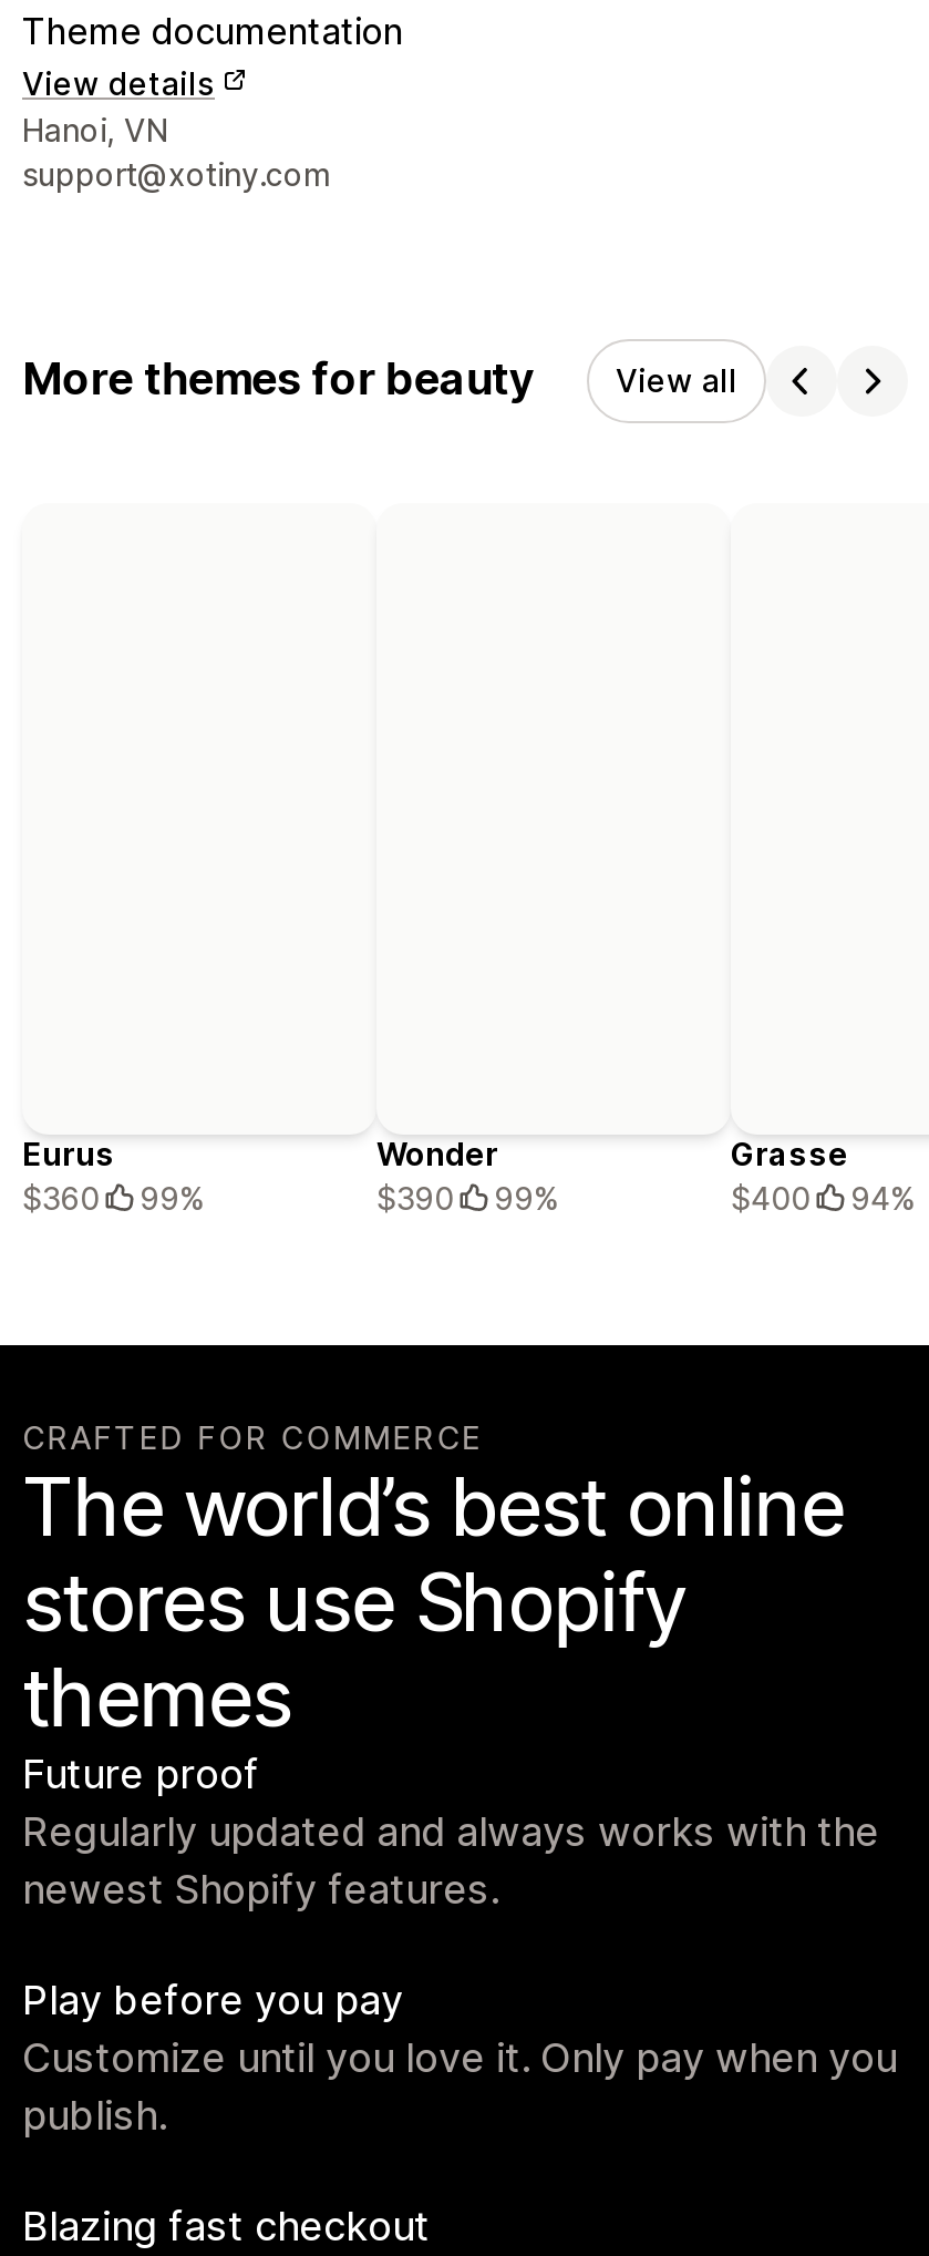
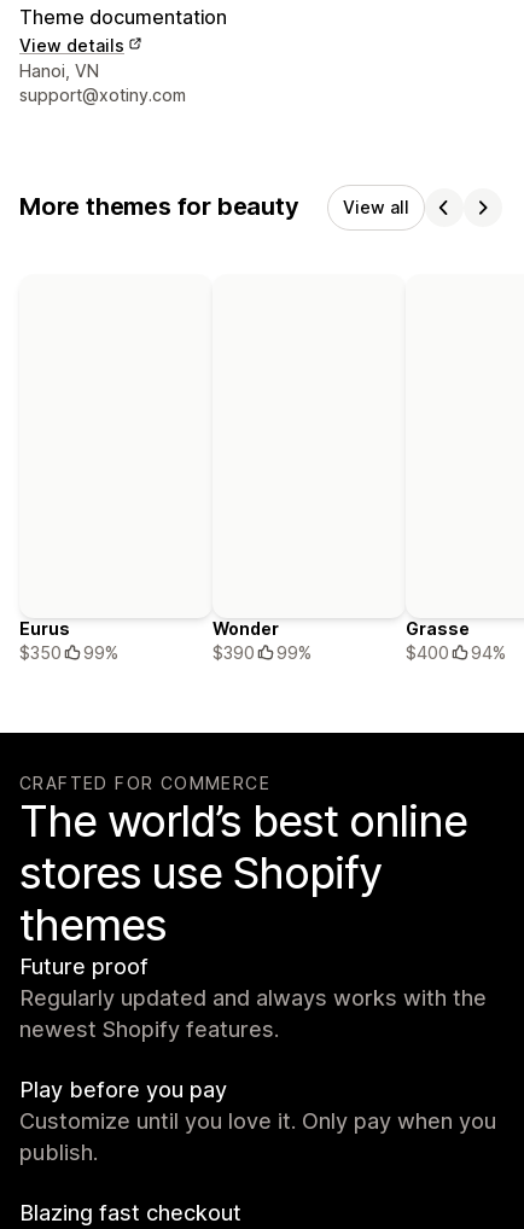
[22,1180,204,1217] $360 99% -> [19,643,118,663] $350 99%

